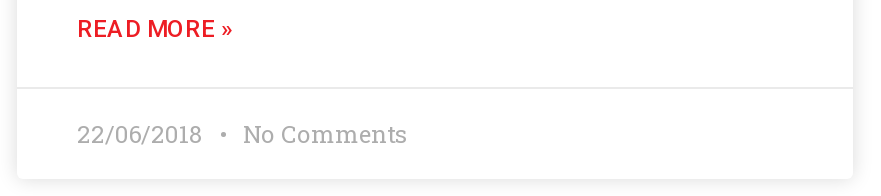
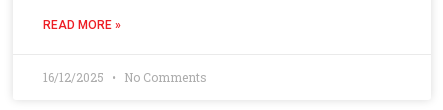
[77,117,409,149] 22/06/2018 No Comments -> [43,69,207,85] 16/12/2025 No Comments

